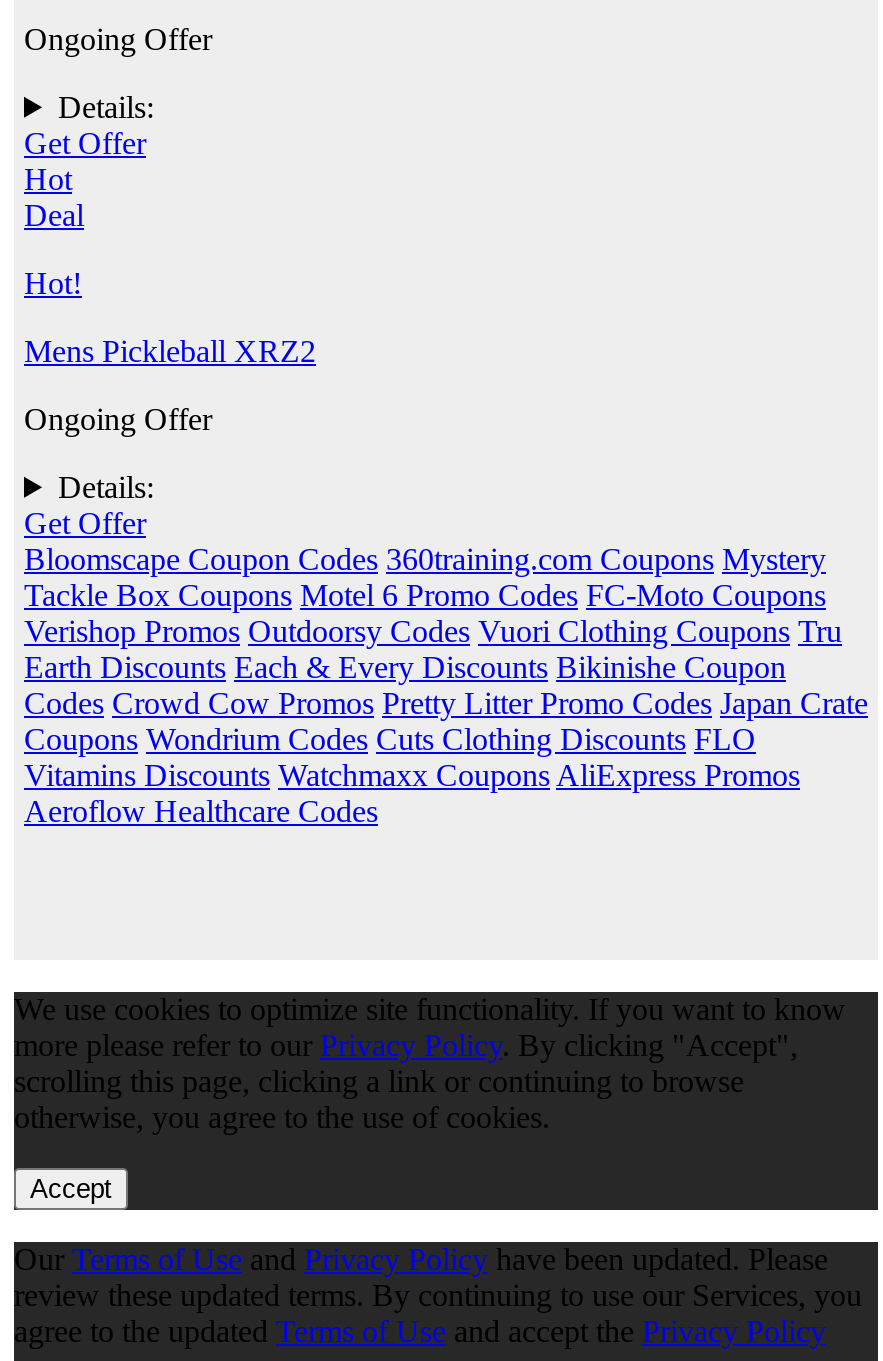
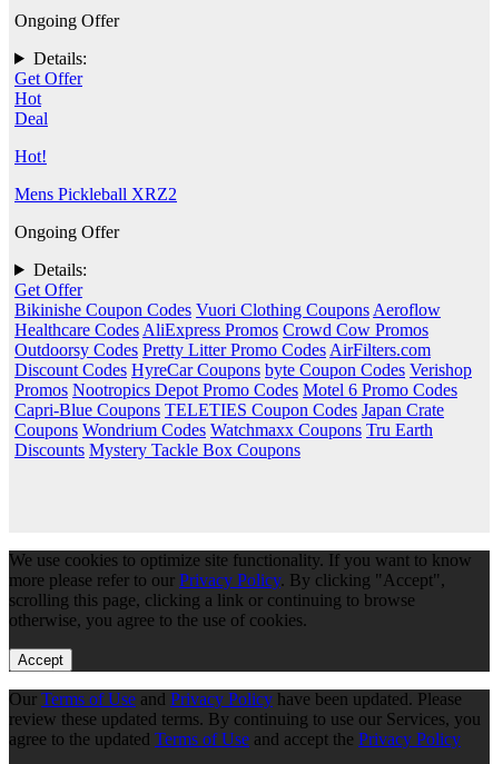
[24,542,868,828] Bloomscape Coupon Codes 360training.com Coupons Mystery | Tackle Box Coupons Motel 6 Promo Codes FC-Moto Coupons | Verishop Promos Outdoorsy Codes Vuori Clothing Coupons Tru | Earth Discounts Each & Every Discounts Bikinishe Coupon | Codes Crowd Cow Promos Pretty Litter Promo Codes Japan Crate | Coupons Wondrium Codes Cuts Clothing Discounts FLO | Vitamins Discounts Watchmaxx Coupons AliExpress Promos | Aeroflow Healthcare Codes -> [14,300,472,459] Bikinishe Coupon Codes Vuori Clothing Coupons Aeroflow | Healthcare Codes AliExpress Promos Crowd Cow Promos | Outdoorsy Codes Pretty Litter Promo Codes AirFilters.com | Discount Codes HyreCar Coupons byte Coupon Codes Verishop | Promos Nootropics Depot Promo Codes Motel 6 Promo Codes | Capri-Blue Coupons TELETIES Coupon Codes Japan Crate | Coupons Wondrium Codes Watchmaxx Coupons Tru Earth | Discounts Mystery Tackle Box Coupons

